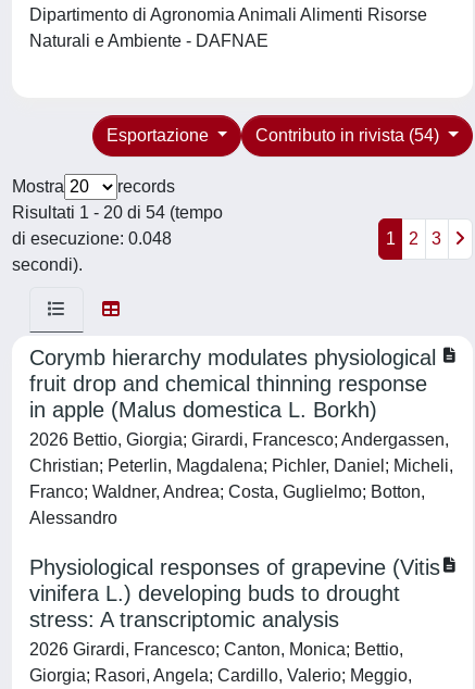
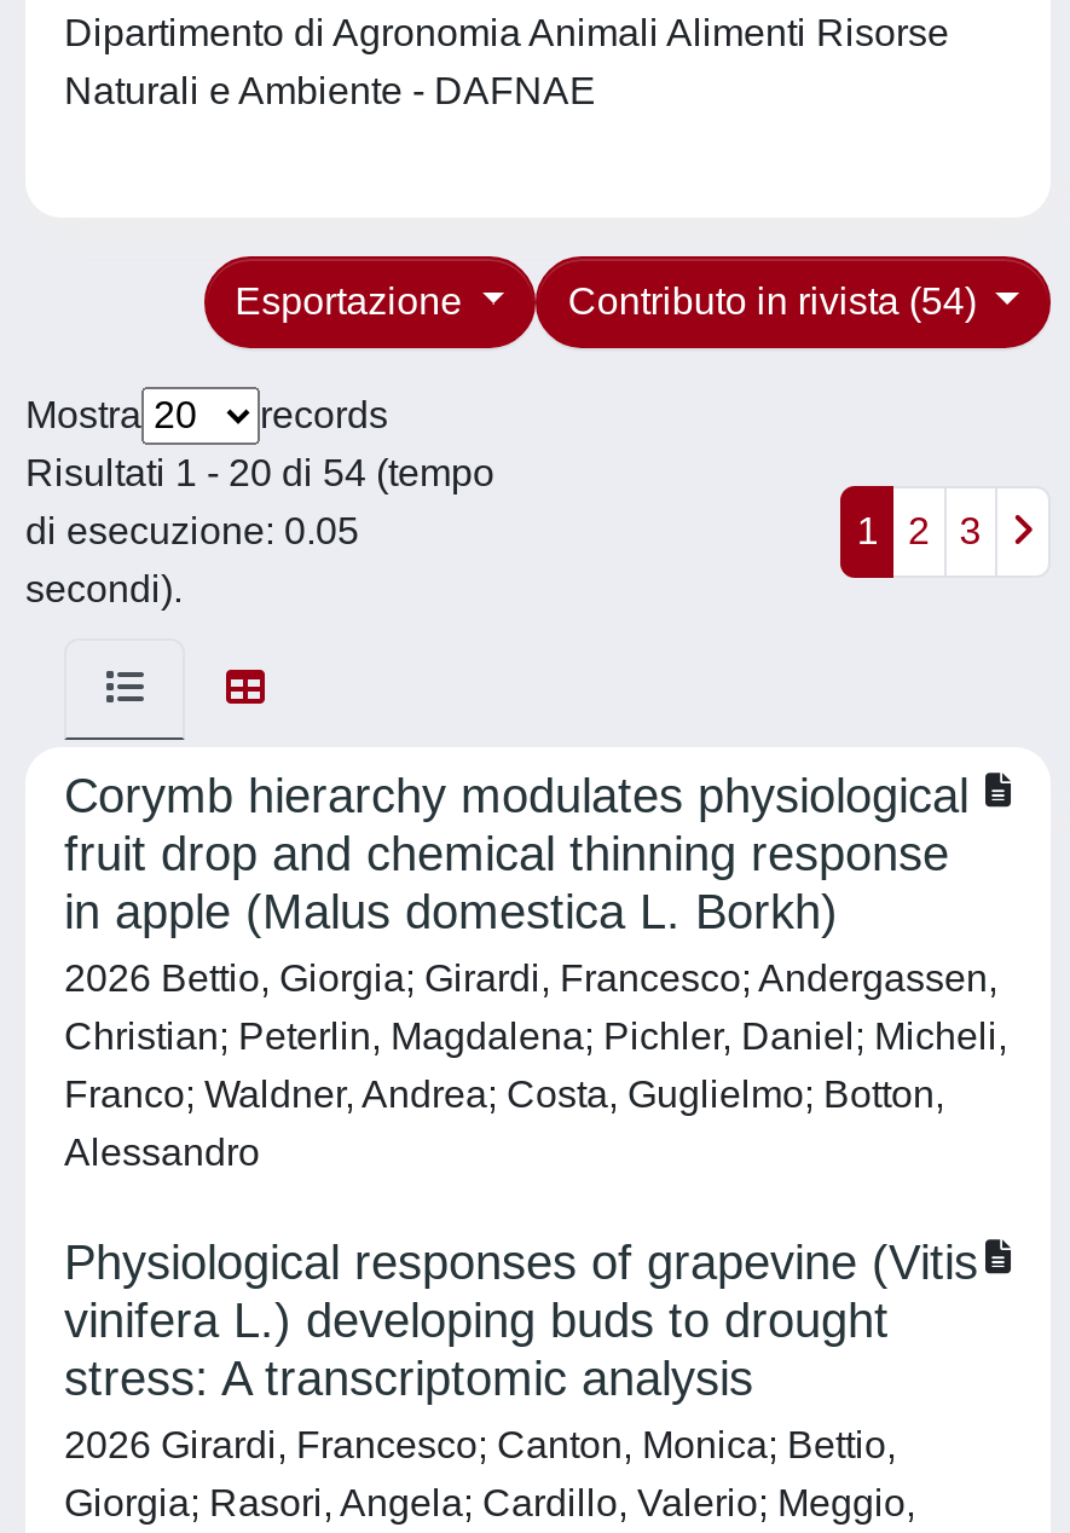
[12,229,172,248] di esecuzione: 0.048 -> [25,510,359,551] di esecuzione: 0.05

